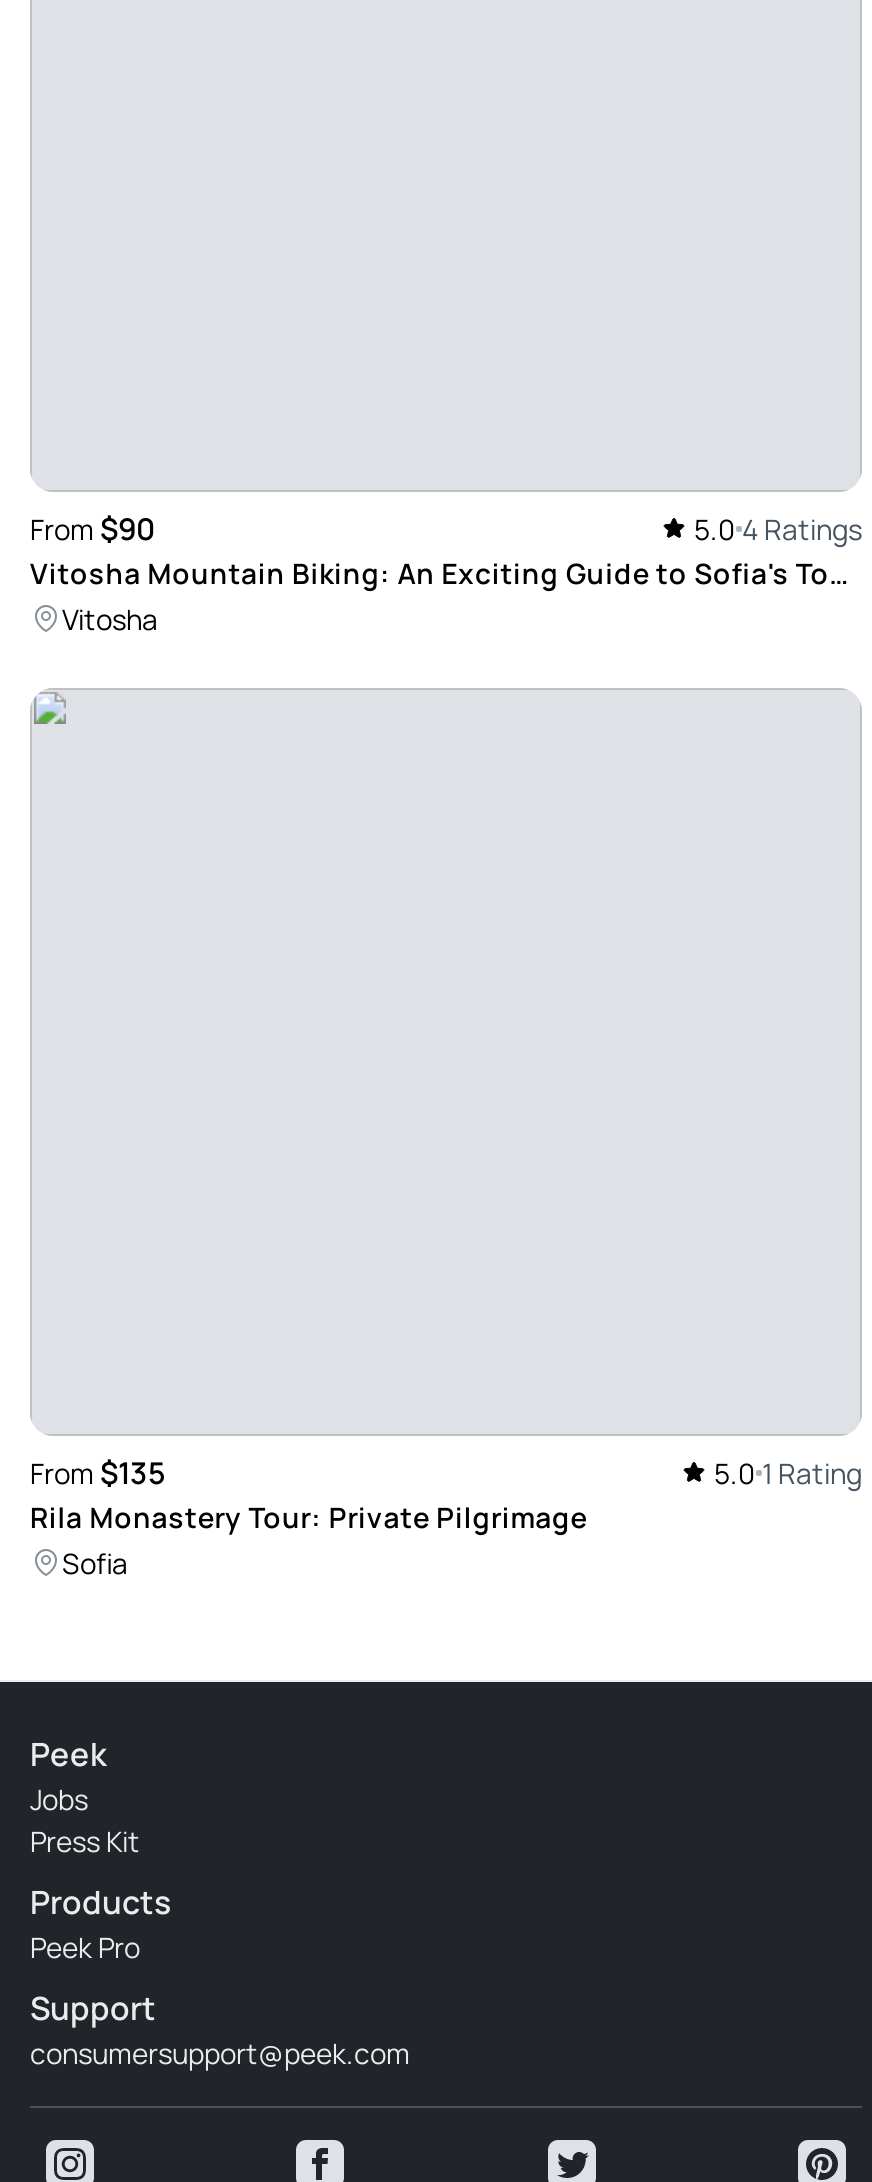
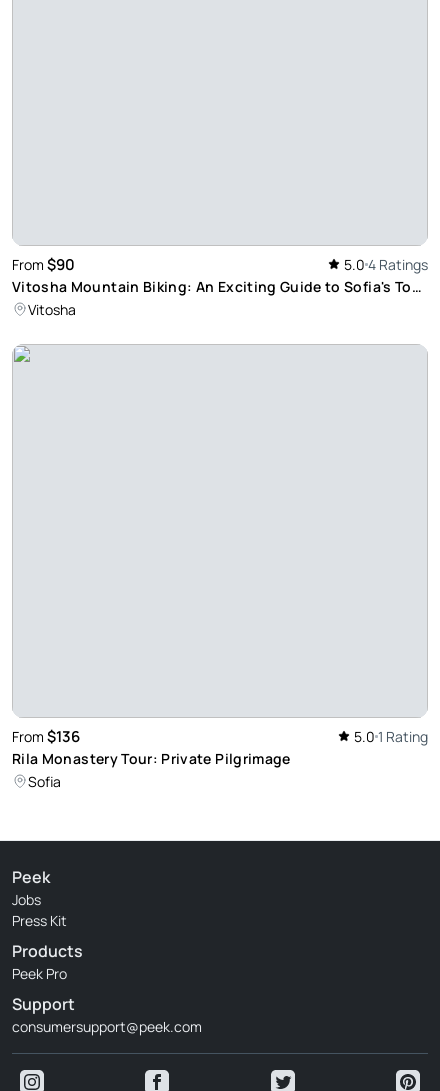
[30,1453,166,1495] From $135 -> [12,726,80,747] From $136

